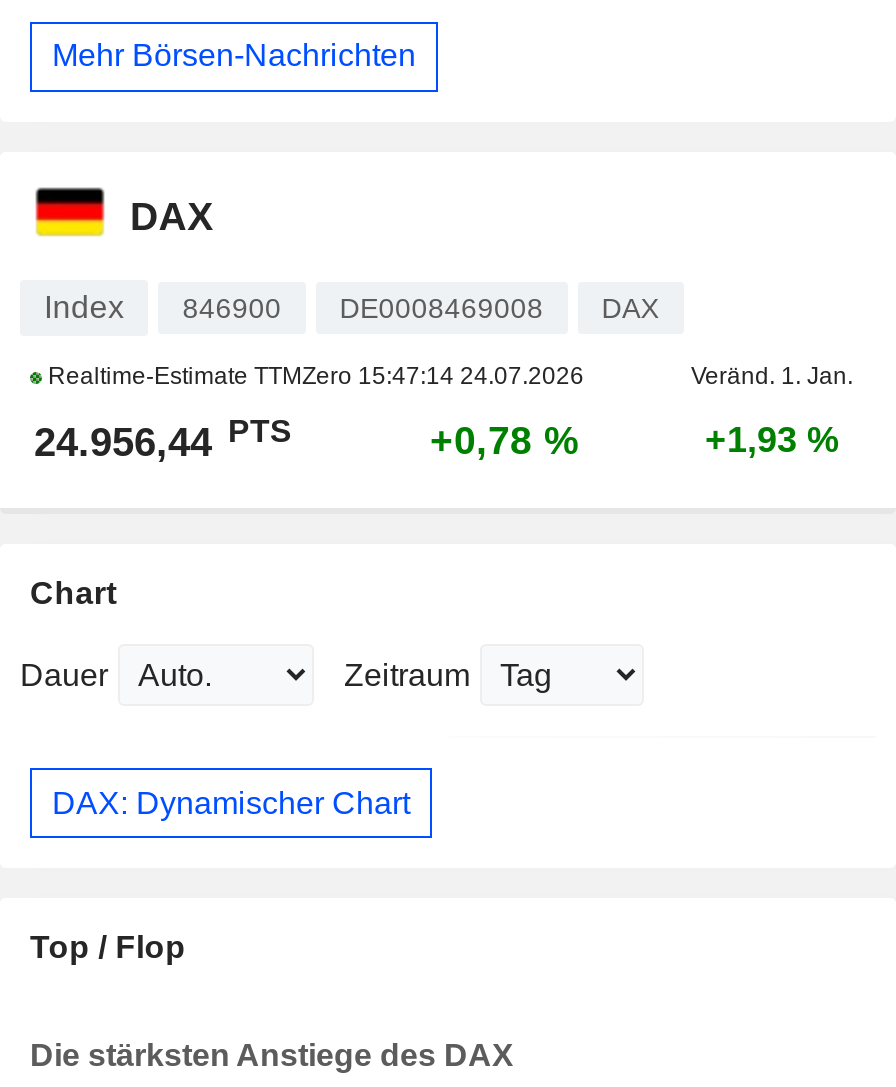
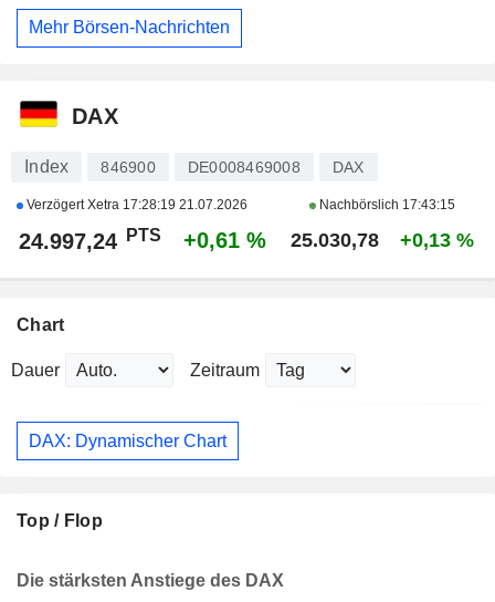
[42,362,853,390] Realtime-Estimate TTMZero 15:47:14 24.07.2026 | Veränd. 1. Jan. -> [23,197,455,212] Verzögert Xetra 17:28:19 21.07.2026 | Nachbörslich 17:43:15
[34,413,839,464] 24.956,44 PTS | +0,78 % | +1,93 % -> [19,225,473,253] 24.997,24 PTS | +0,61 % | 25.030,78 | +0,13 %

